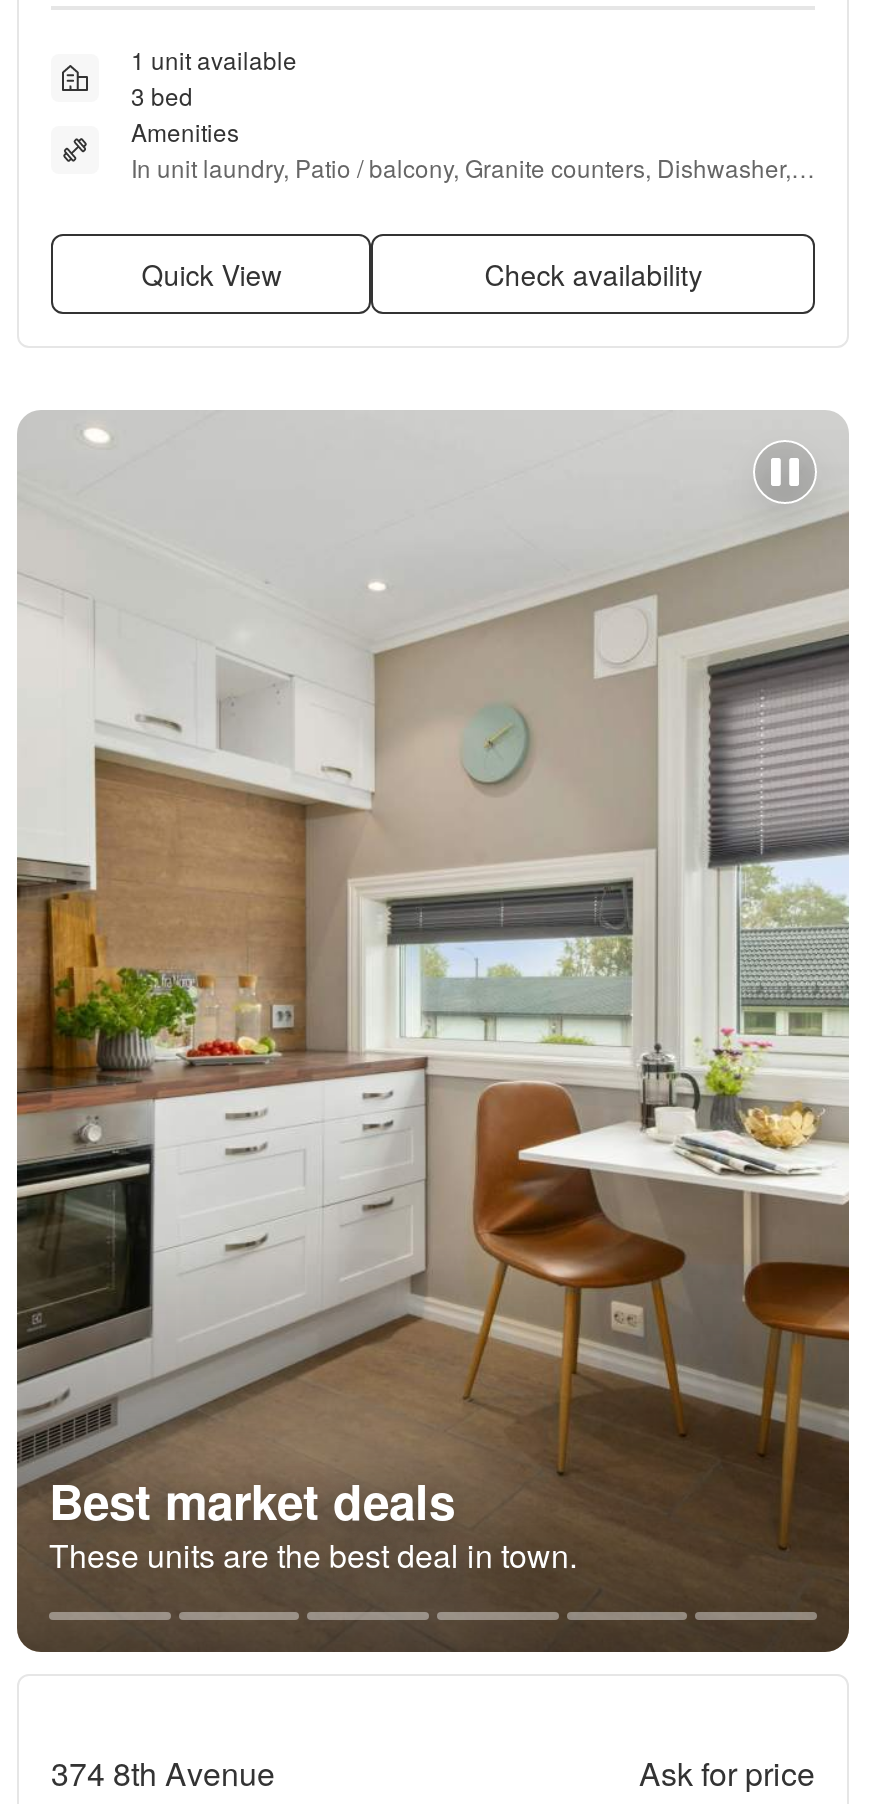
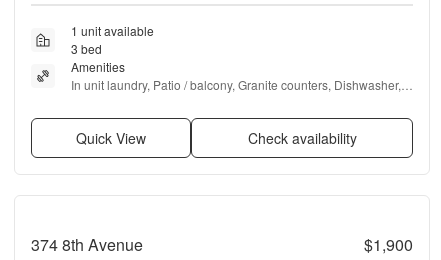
[15,410,851,1654] [image] | Best market deals | These units are the best deal in town. -> none
[639,1750,815,1796] Ask for price -> [364,233,413,256] $1,900

